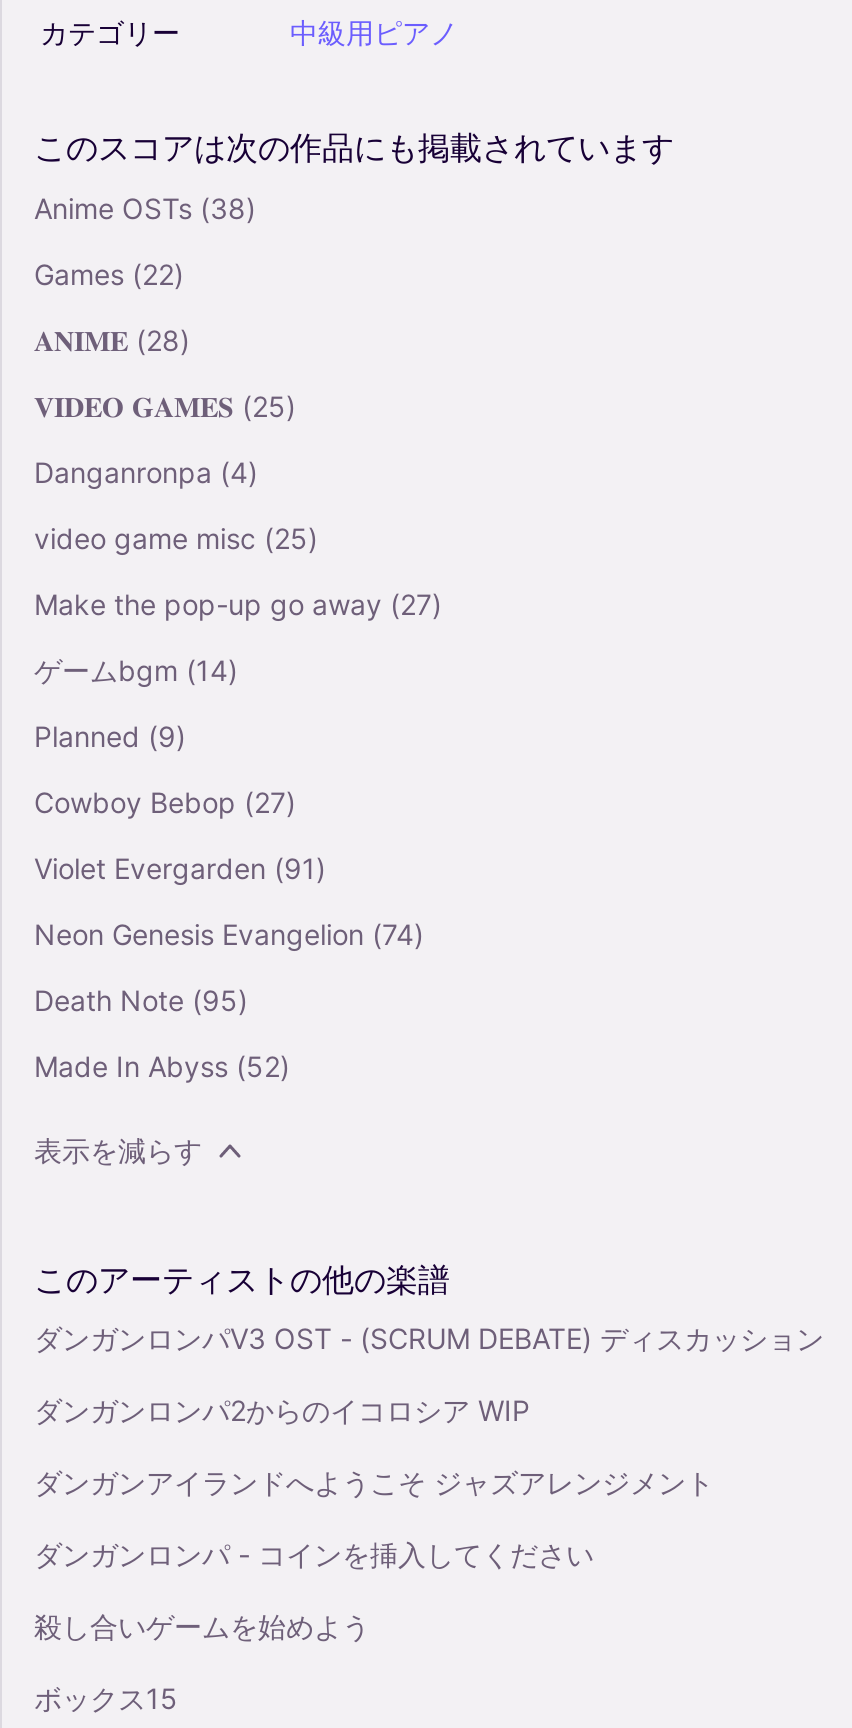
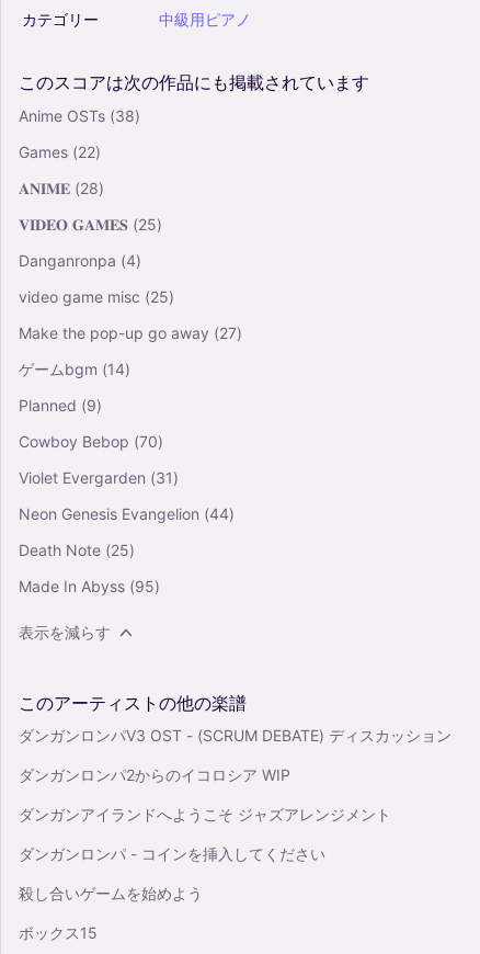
[34,784,296,818] Cowboy Bebop (27) -> [19,431,163,450] Cowboy Bebop (70)
[34,850,326,884] Violet Evergarden (91) -> [19,468,179,486] Violet Evergarden (31)
[34,916,424,950] Neon Genesis Evangelion (74) -> [19,504,235,523] Neon Genesis Evangelion (44)
[34,982,248,1016] Death Note (95) -> [19,540,135,559] Death Note (25)
[34,1048,290,1082] Made In Abyss (52) -> [19,576,160,595] Made In Abyss (95)

